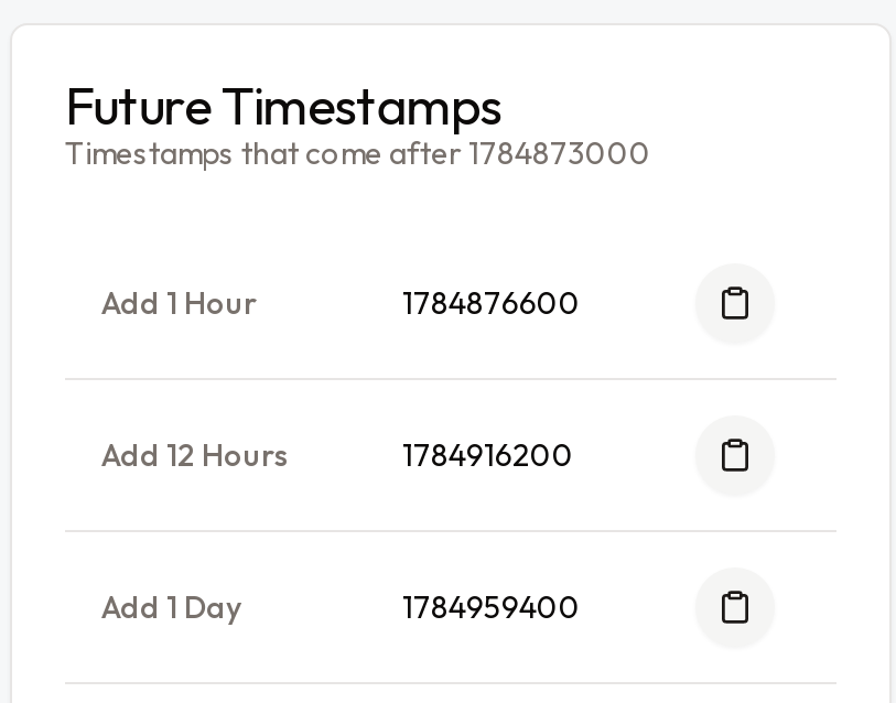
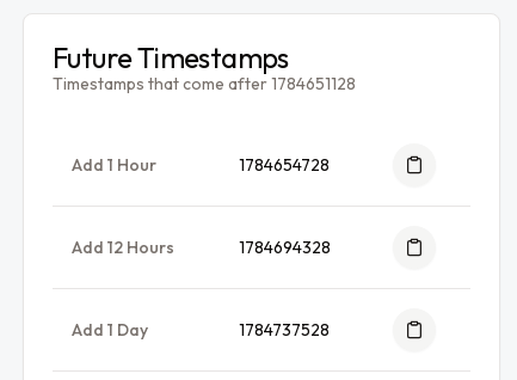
[65,133,651,173] Timestamps that come after 1784873000 -> [53,73,356,94] Timestamps that come after 1784651128
[402,283,581,323] 1784876600 -> [239,154,330,176] 1784654728
[402,435,574,475] 1784916200 -> [239,237,331,258] 1784694328
[402,587,581,627] 1784959400 -> [239,319,330,341] 1784737528

